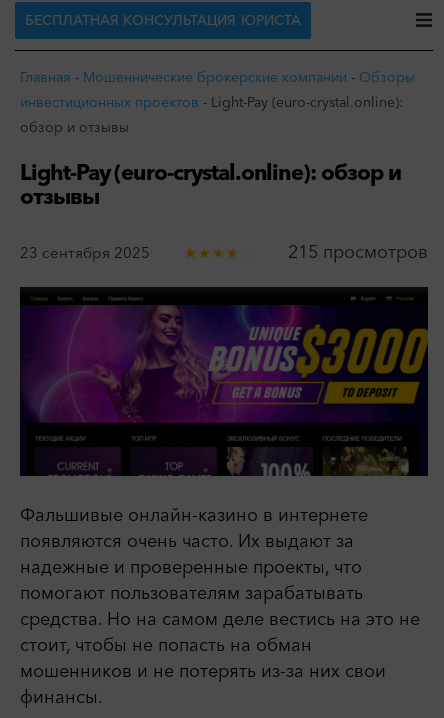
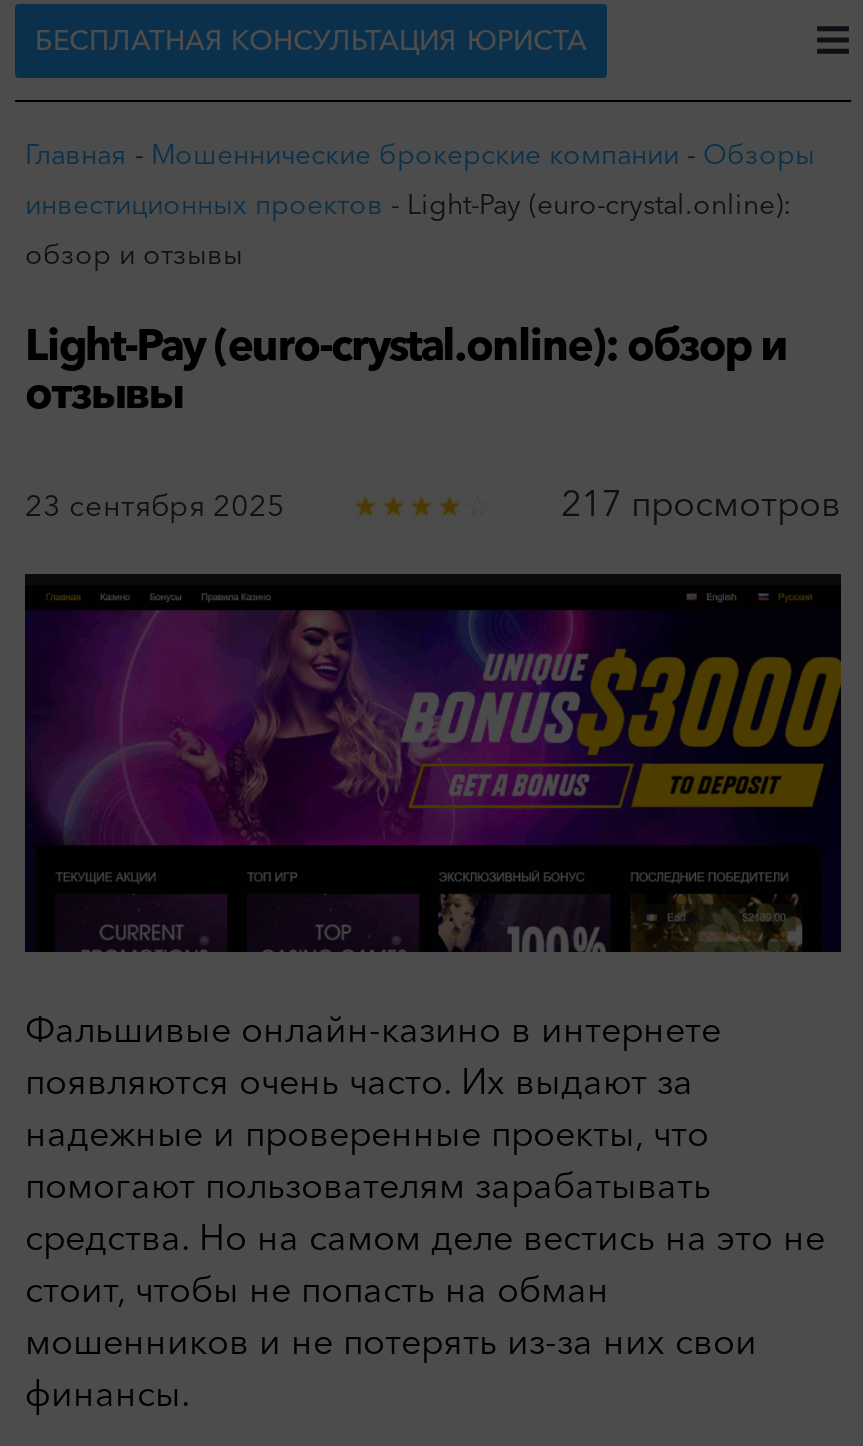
[288,241,428,263] 215 просмотров -> [561,482,841,526] 217 просмотров

